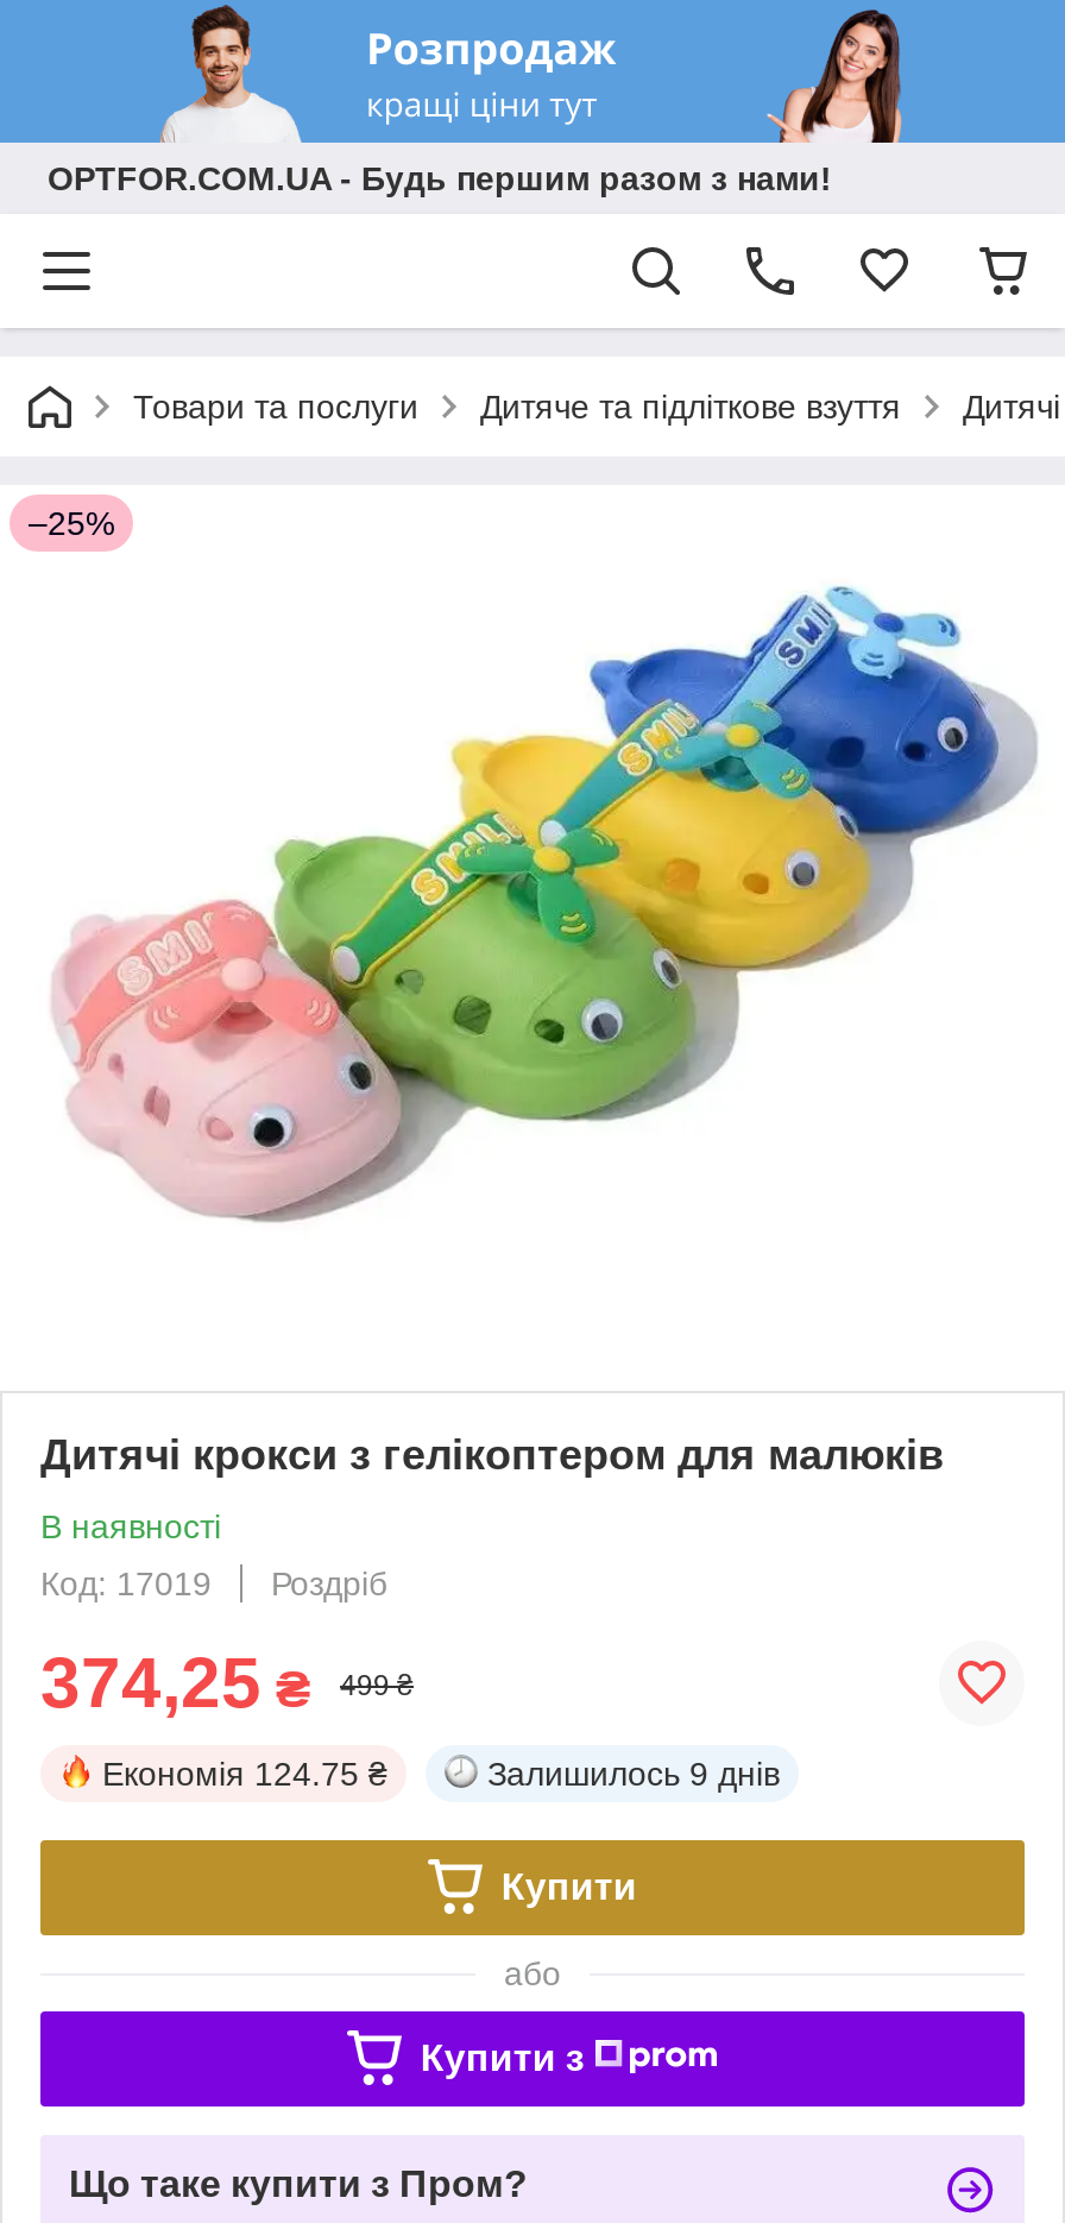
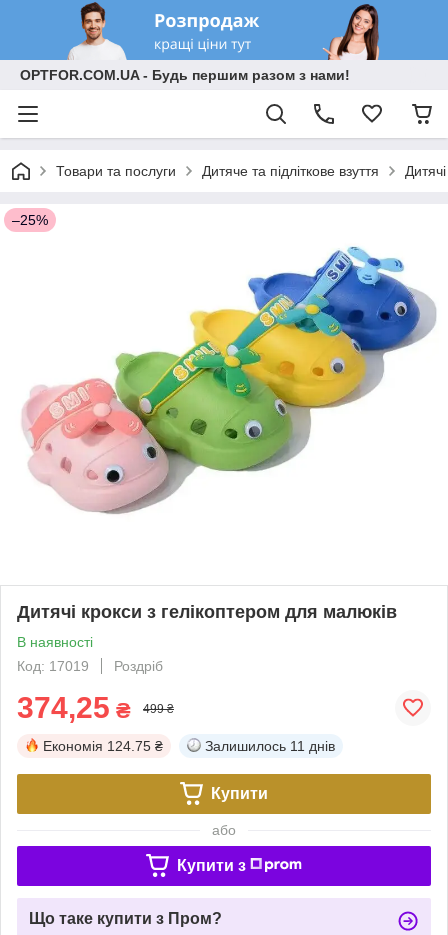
[487,1754,780,1792] Залишилось 9 днів -> [205,738,335,754] Залишилось 11 днів

